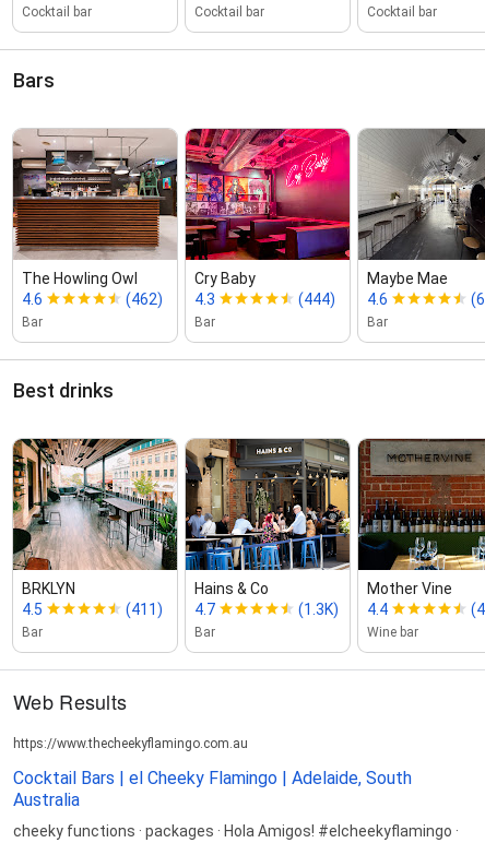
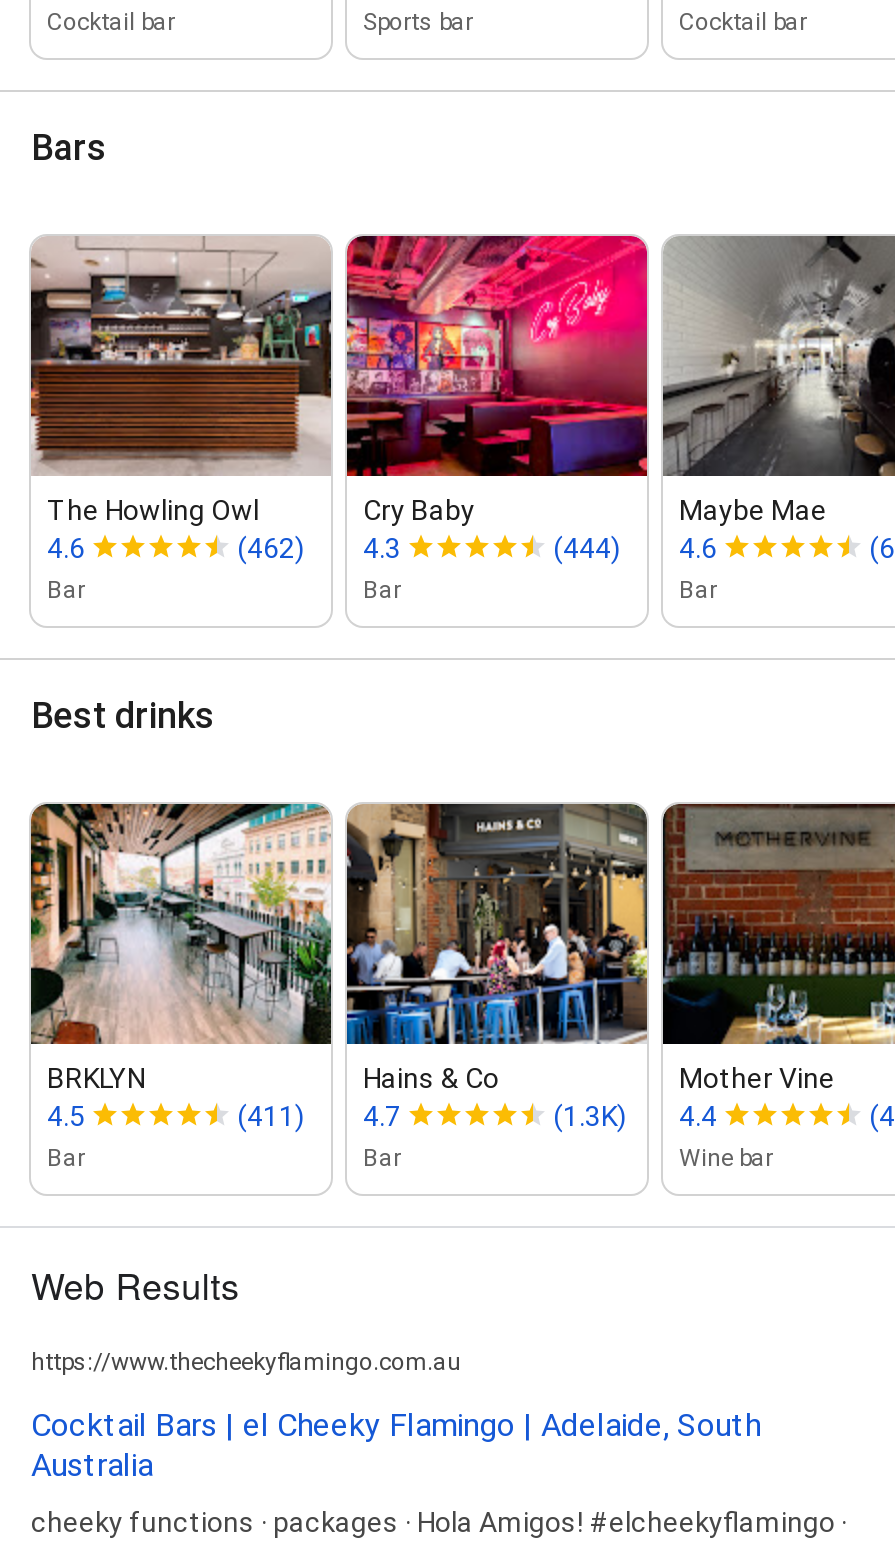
[194,4,264,19] Cocktail bar -> [363,7,473,35] Sports bar

